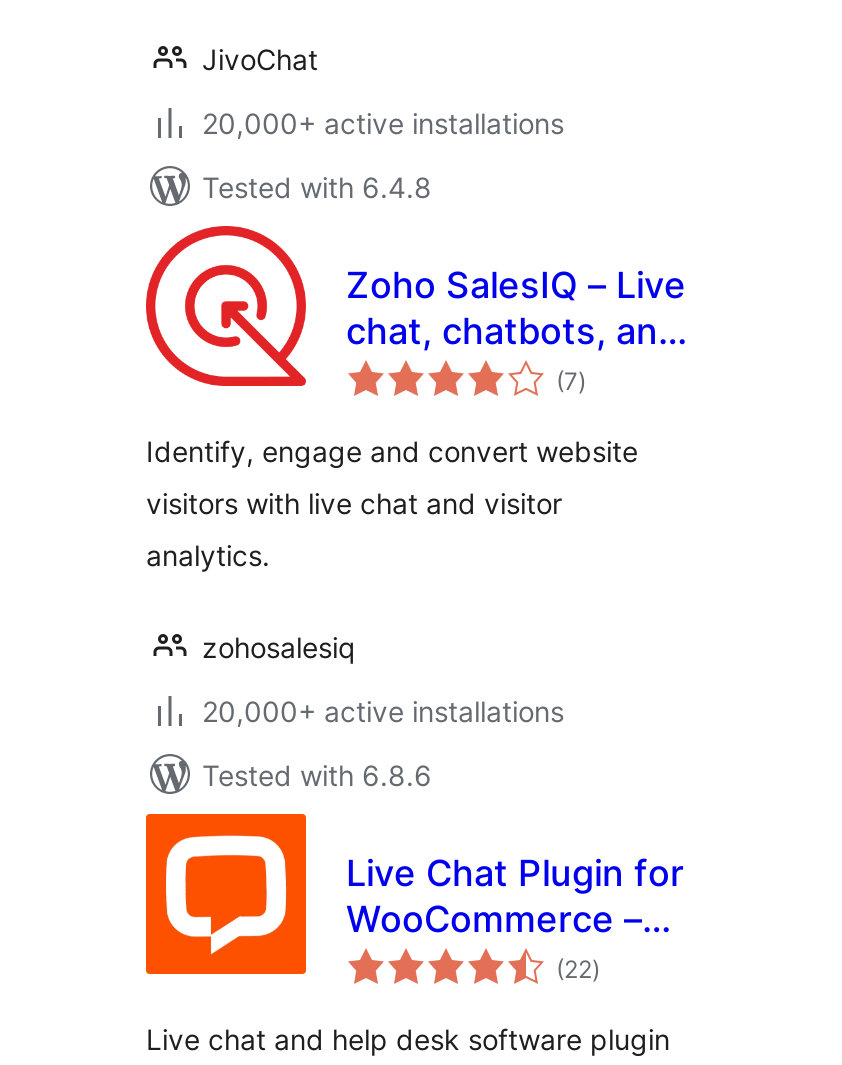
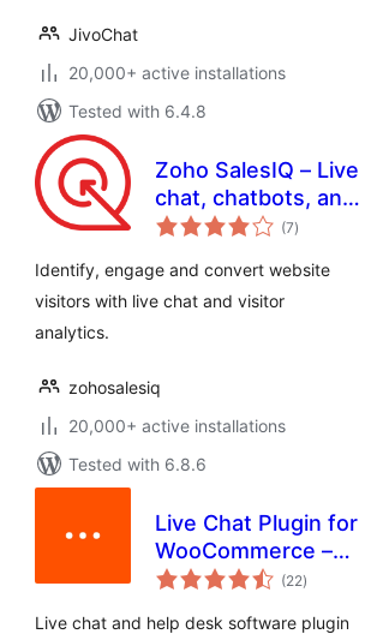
[164,834,288,956] [image] -> none

